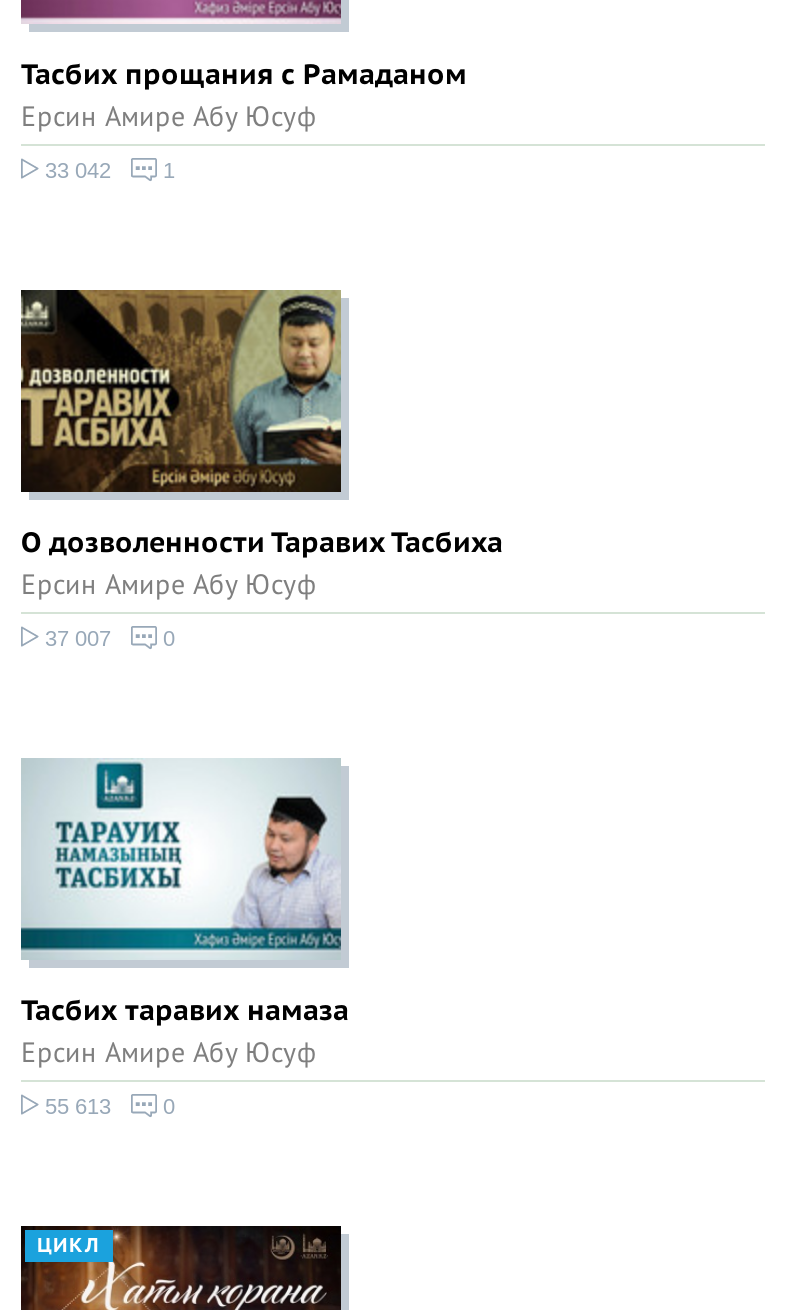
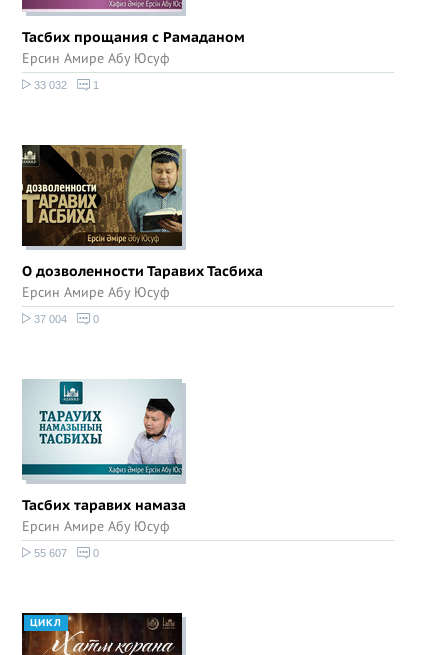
[39,158,175,182] 33 042 1 -> [31,79,99,91] 33 032 1
[39,626,111,650] 37 007 -> [31,313,67,325] 37 004
[39,1094,111,1118] 55 613 -> [31,547,67,559] 55 607

